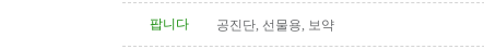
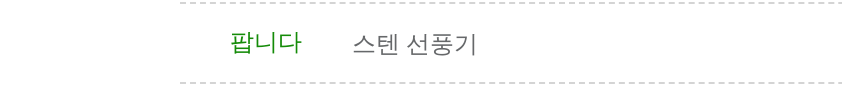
[216,17,334,33] 공진단, 선물용, 보약 -> [352,30,478,58] 스텐 선풍기

